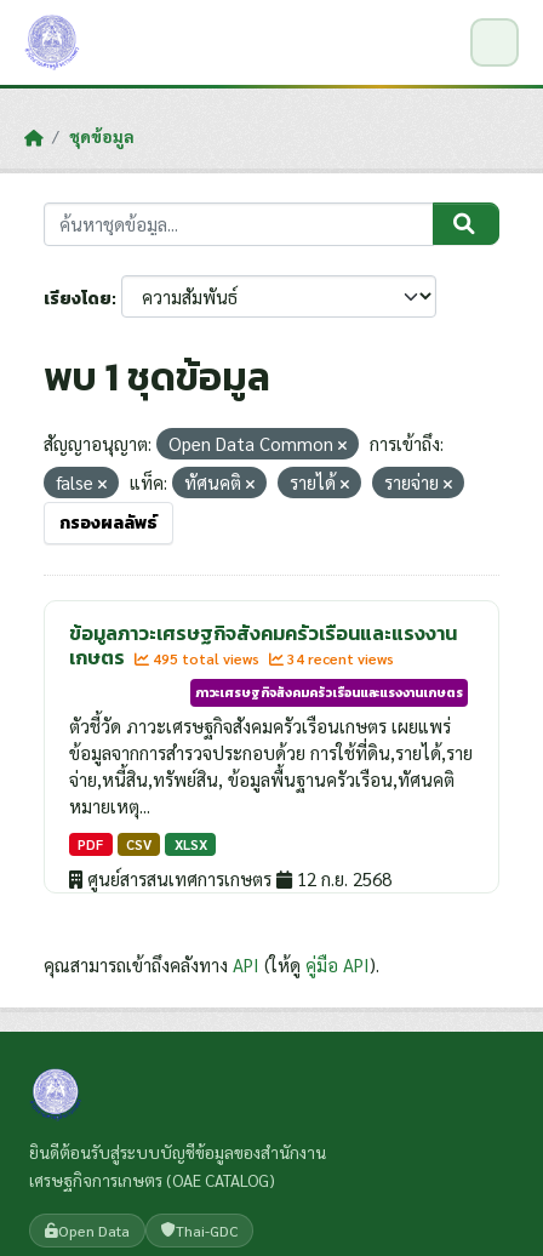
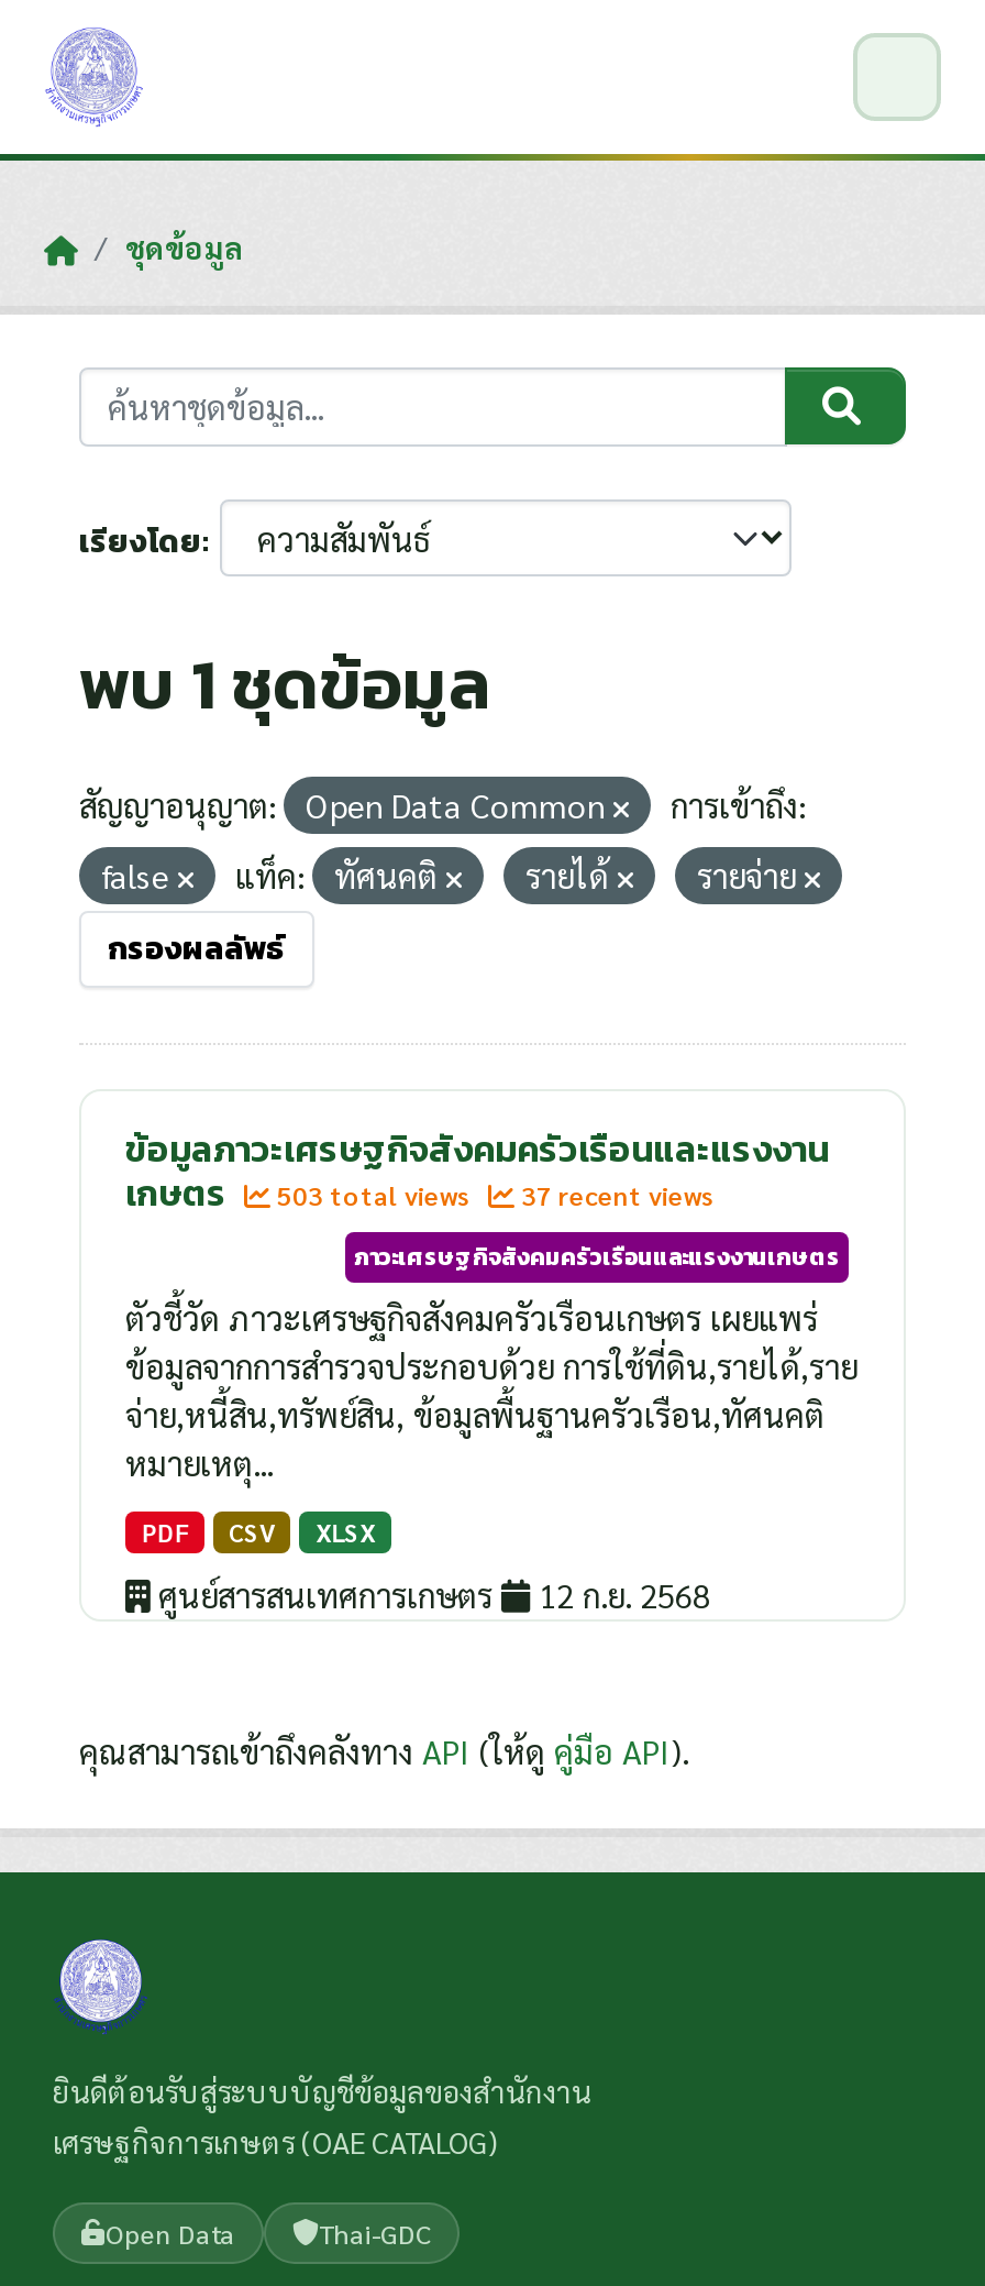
[149,649,263,668] 495 total views -> [270,1177,477,1212] 503 total views
[284,649,394,668] 34 recent views -> [514,1177,715,1212] 37 recent views

